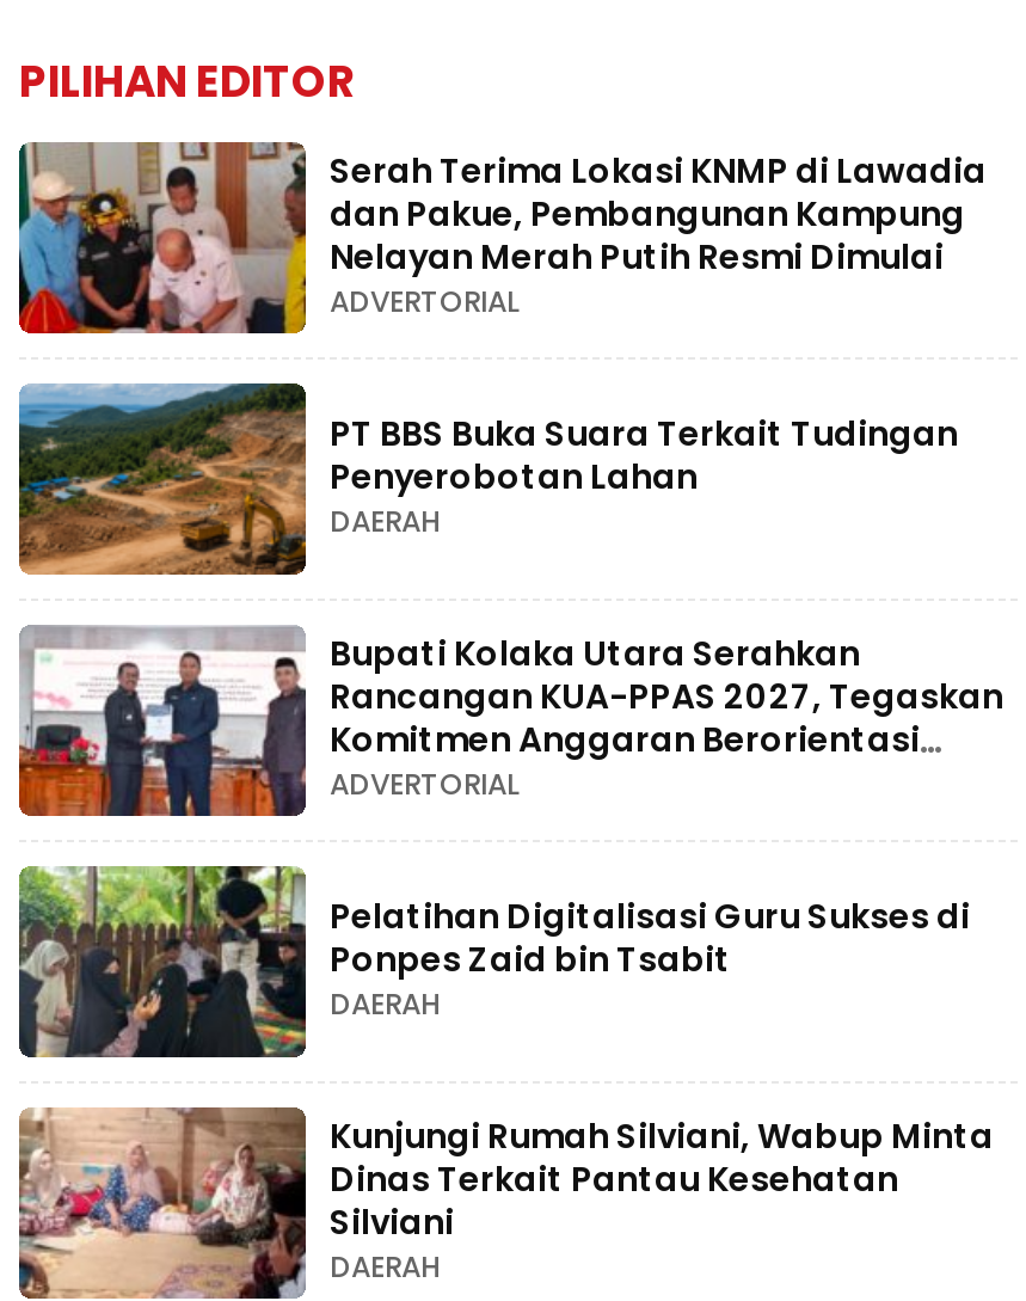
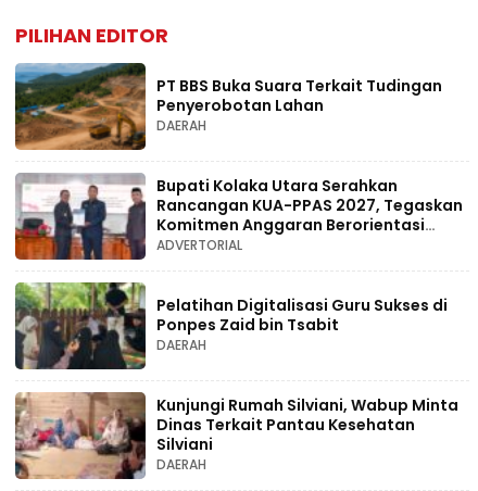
[17,140,987,336] [image] | Serah Terima Lokasi KNMP di Lawadia | dan Pakue, Pembangunan Kampung | Nelayan Merah Putih Resmi Dimulai | ADVERTORIAL -> none

